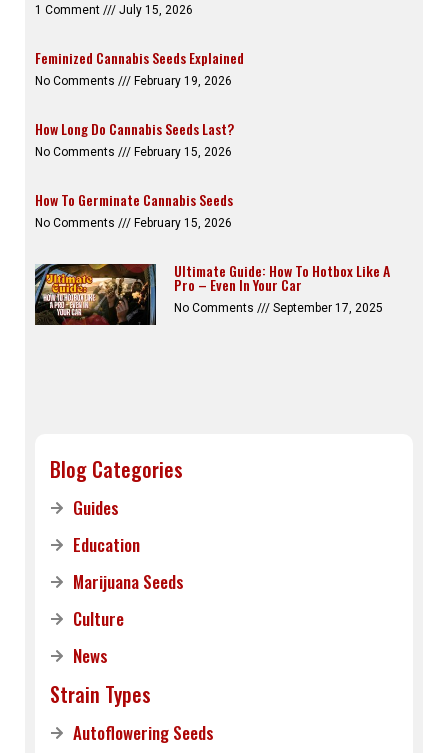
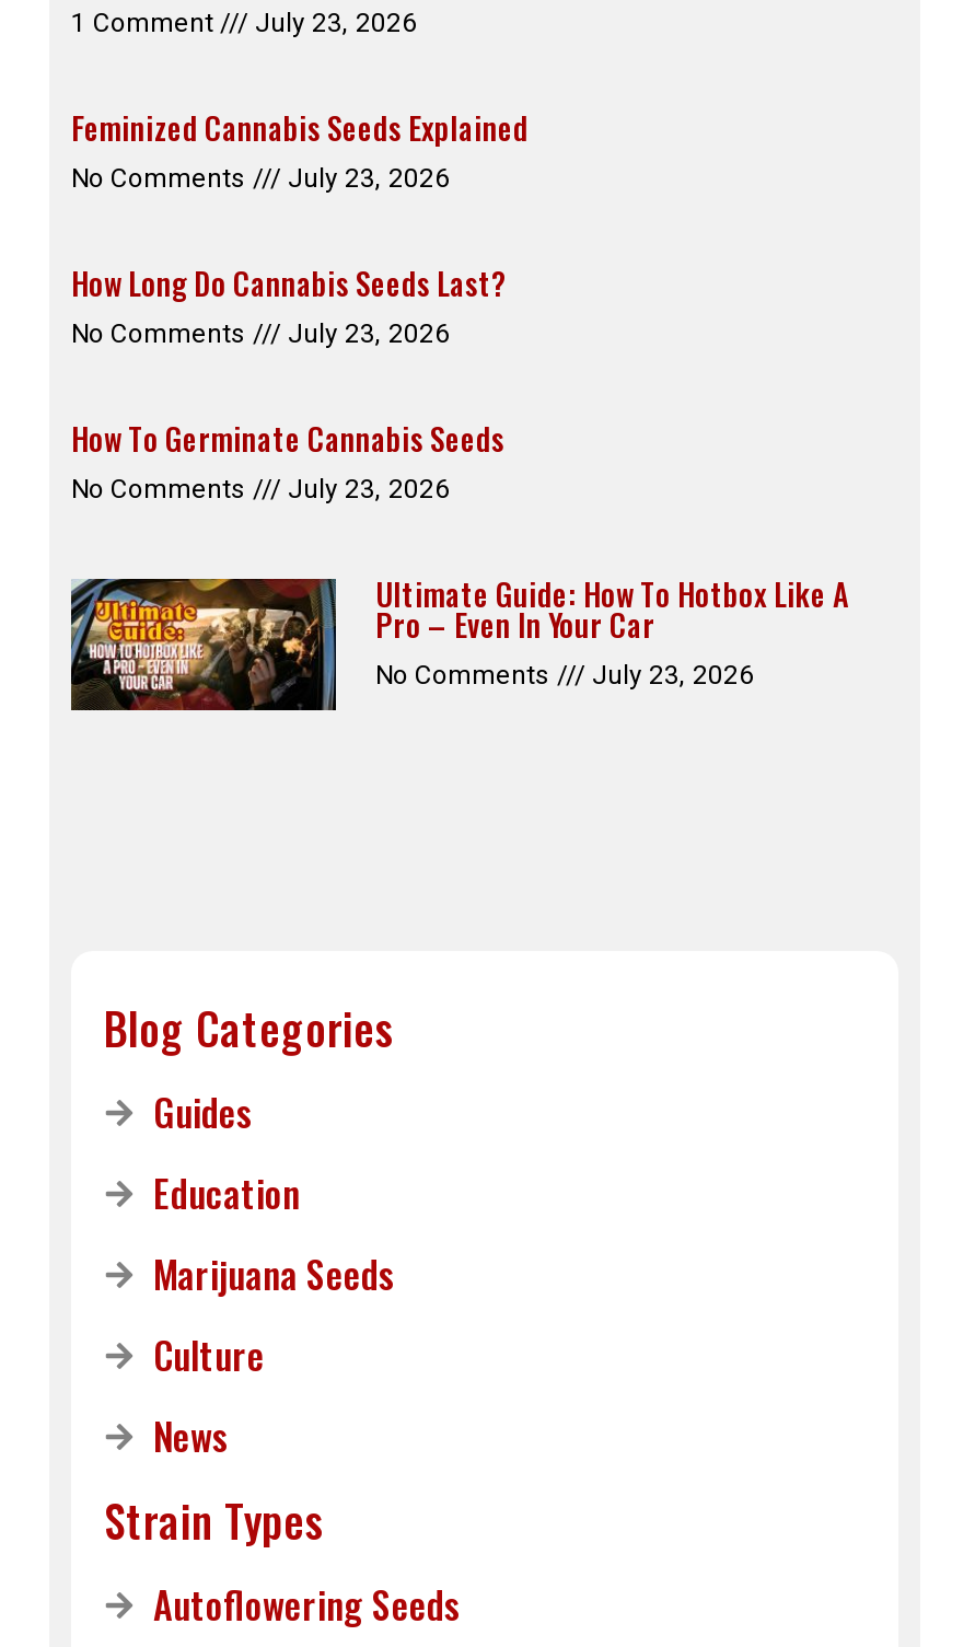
[35,3,193,17] 1 Comment July 15, 2026 -> [71,7,417,37] 1 Comment July 23, 2026
[35,74,232,88] No Comments February 19, 2026 -> [71,162,450,193] No Comments July 23, 2026
[35,145,232,159] No Comments February 15, 2026 -> [71,317,450,348] No Comments July 23, 2026
[35,216,232,230] No Comments February 15, 2026 -> [71,473,450,503] No Comments July 23, 2026
[174,301,383,315] No Comments September 17, 2025 -> [375,659,754,689] No Comments July 23, 2026

